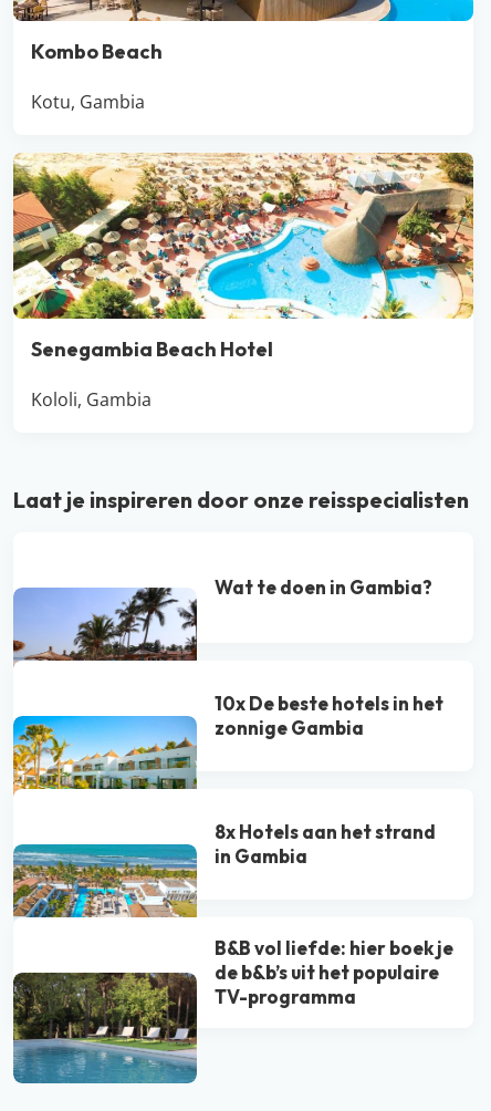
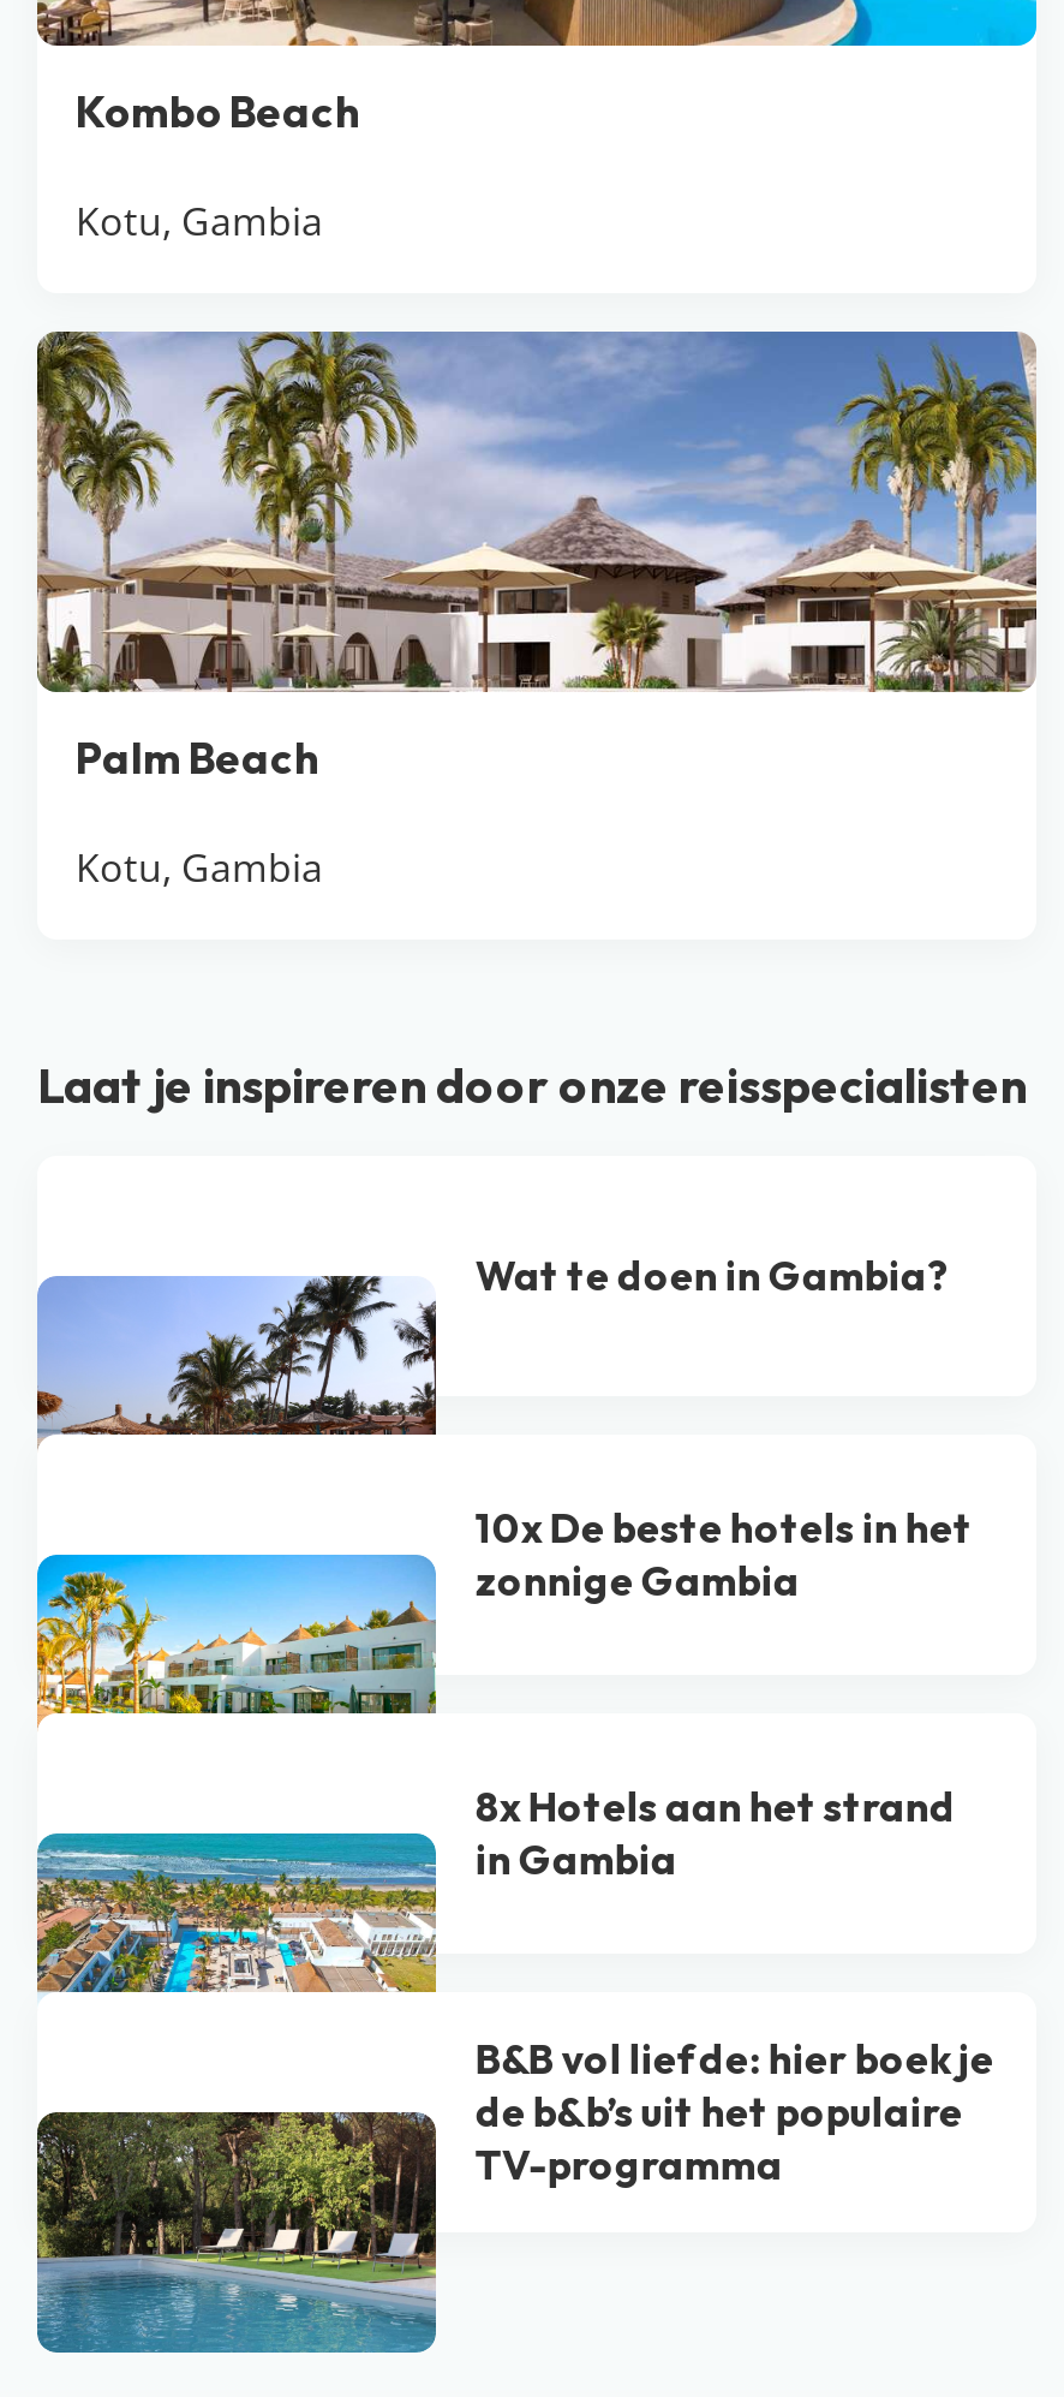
[12,152,474,362] [image] | Senegambia Beach Hotel -> [35,329,1039,786] [image] | Palm Beach
[31,387,152,412] Kololi, Gambia -> [76,841,323,894] Kotu, Gambia

